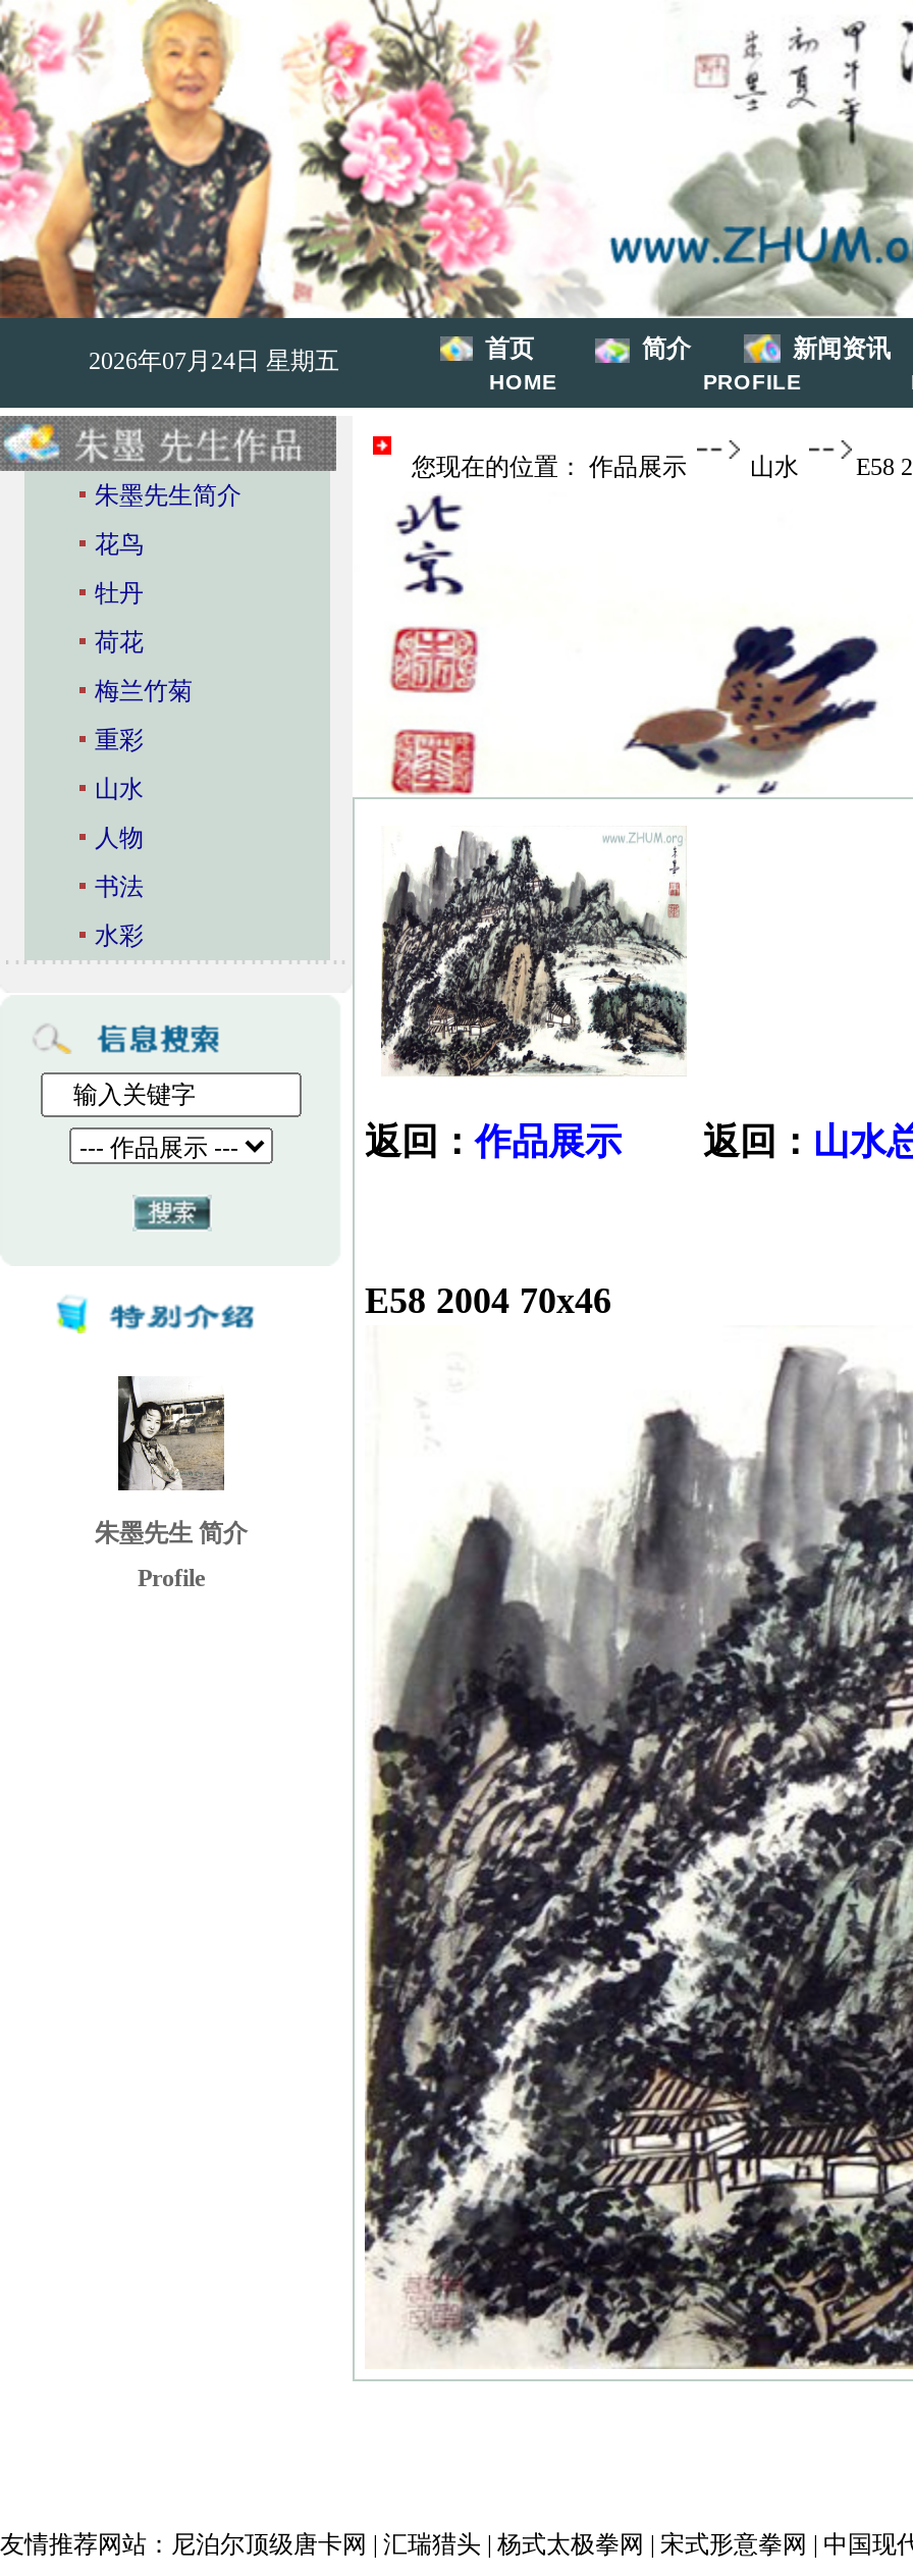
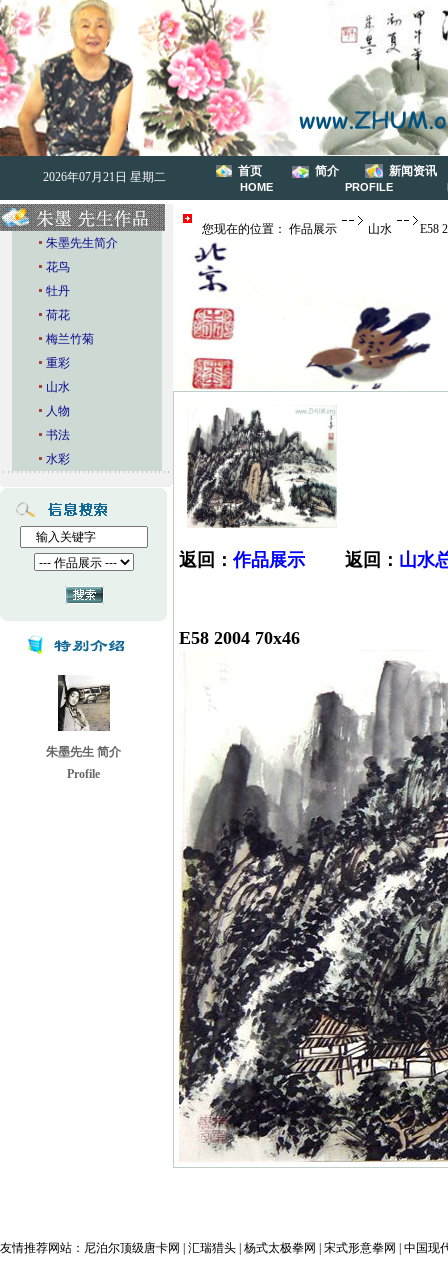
[89,347,339,375] 2026年07月24日 星期五 -> [43,170,166,184] 2026年07月21日 星期二

